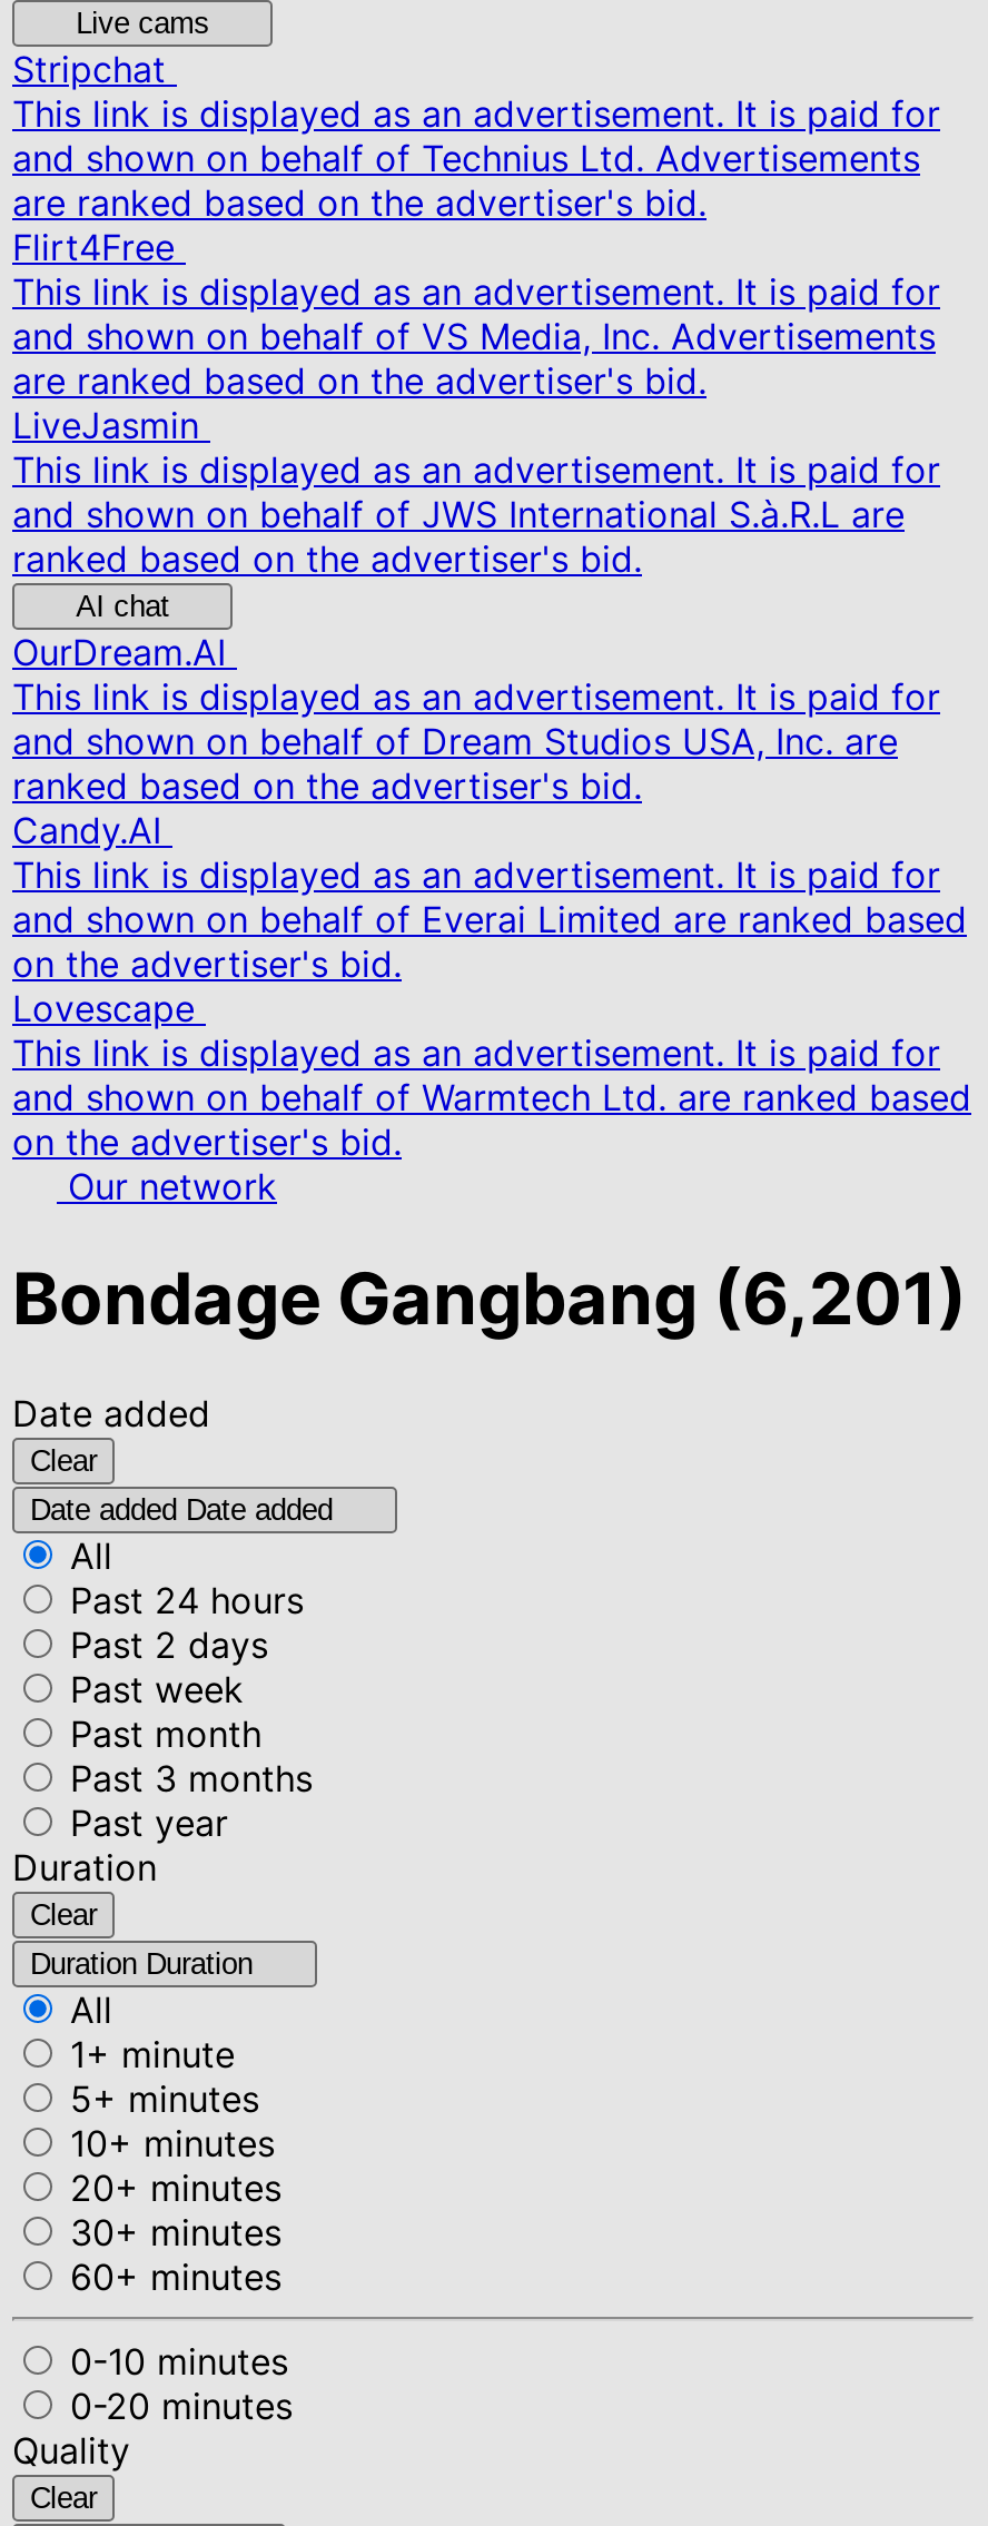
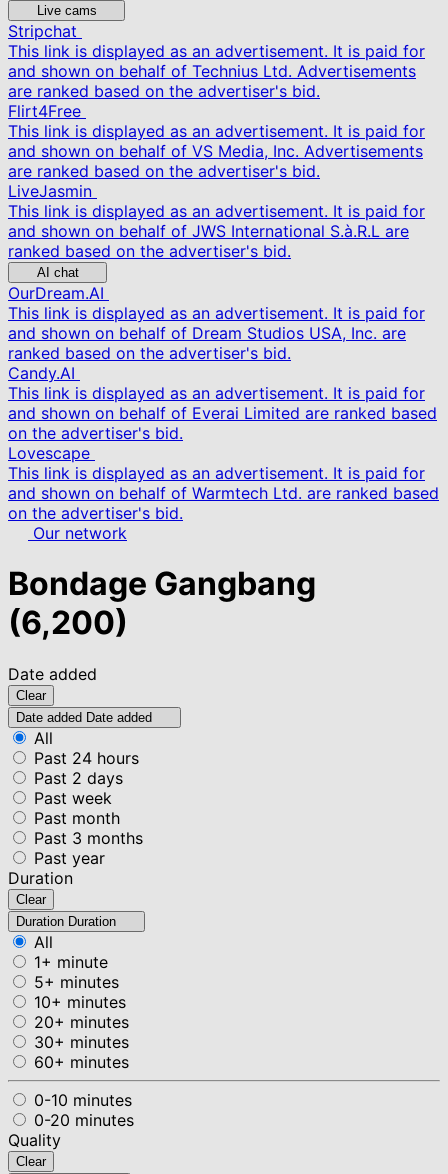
[12,1256,967,1343] Bondage Gangbang (6,201) -> [8,564,316,642] Bondage Gangbang | (6,200)

